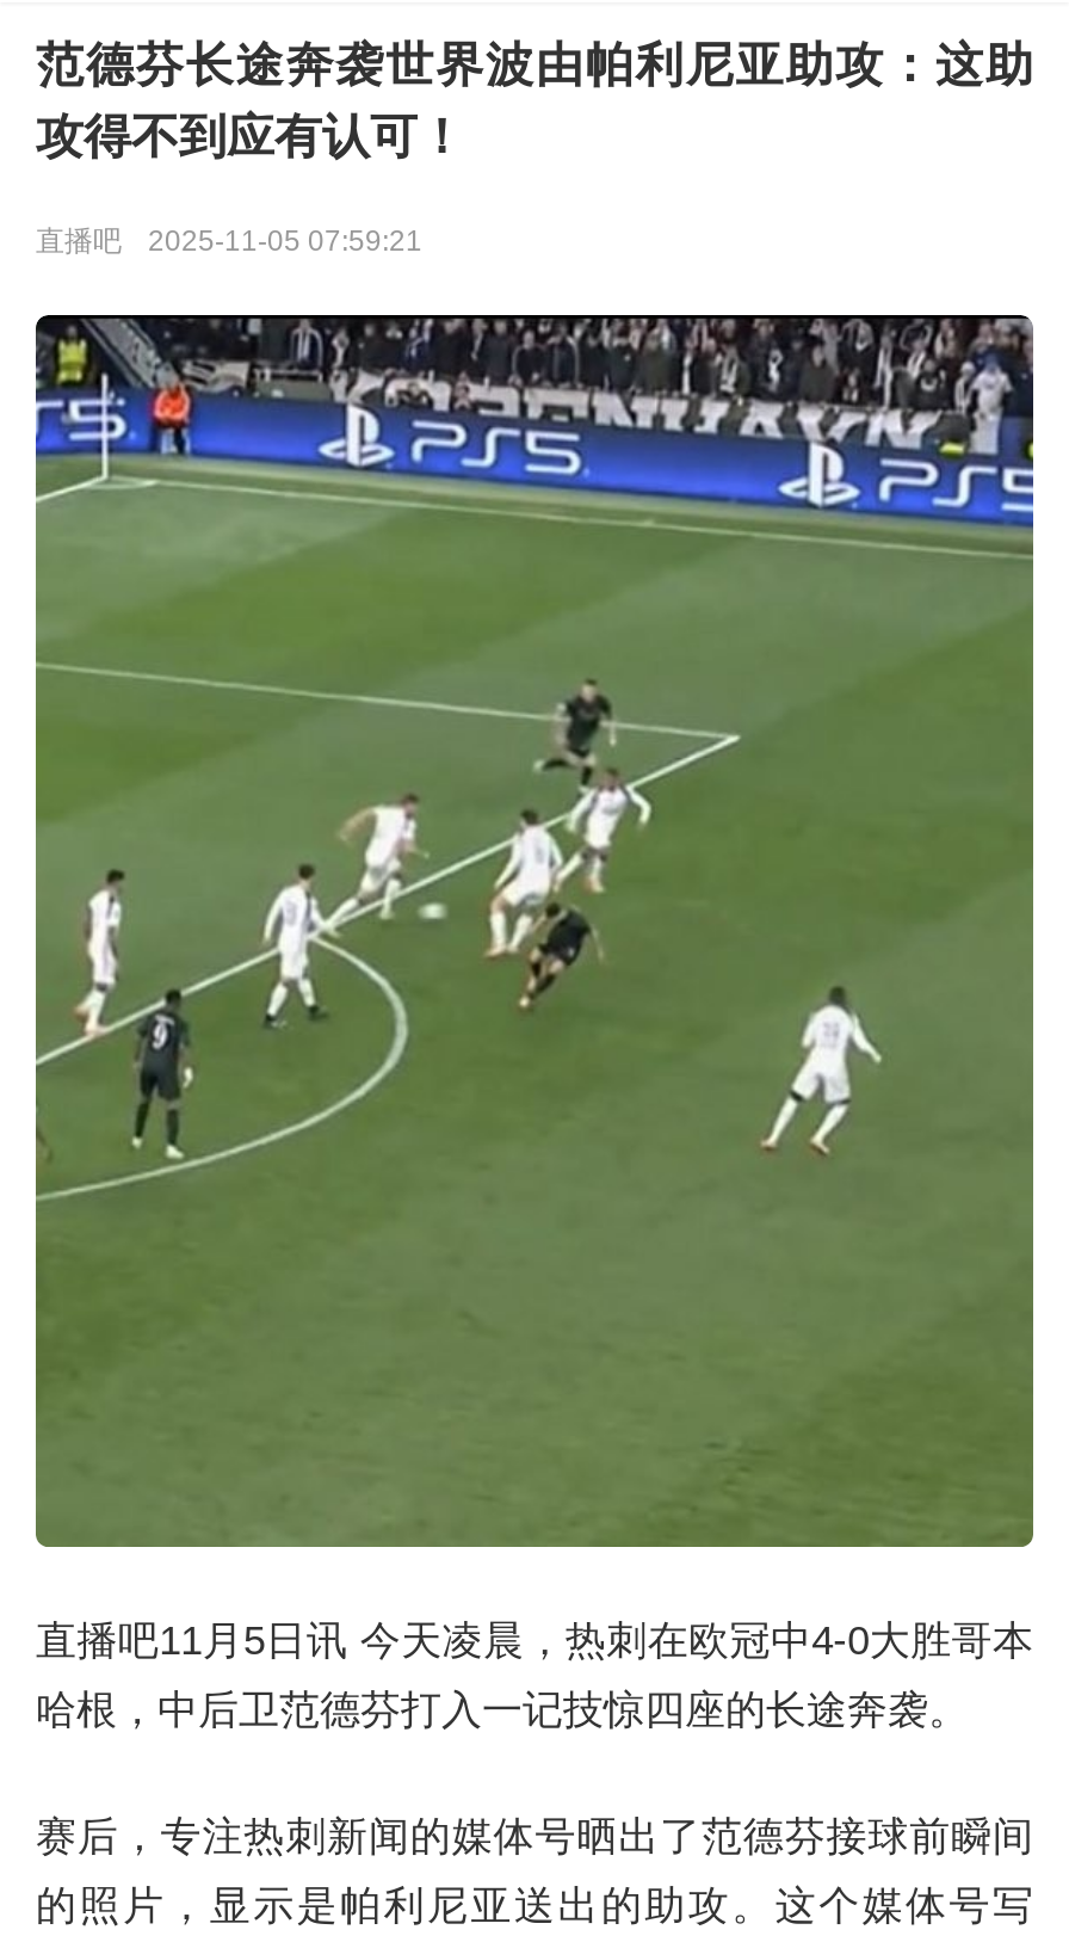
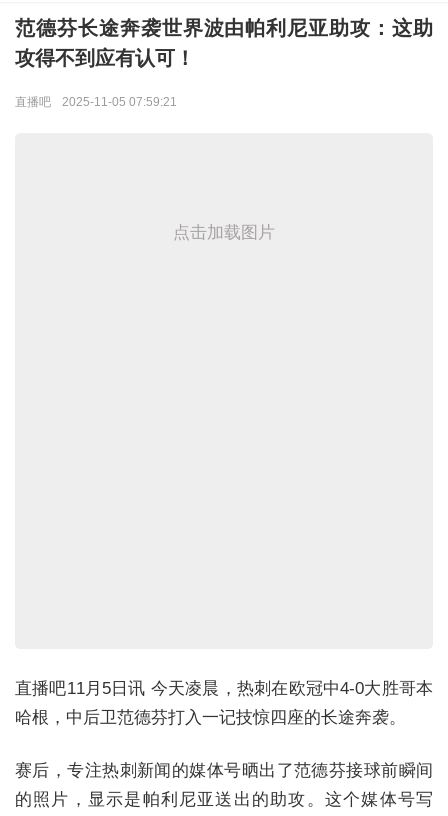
none -> [173,223,275,242] 点击加载图片
[33,313,1036,1549] [image] -> none

